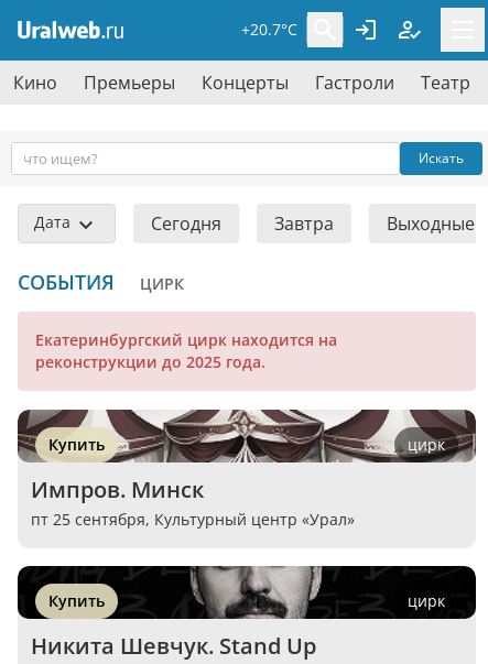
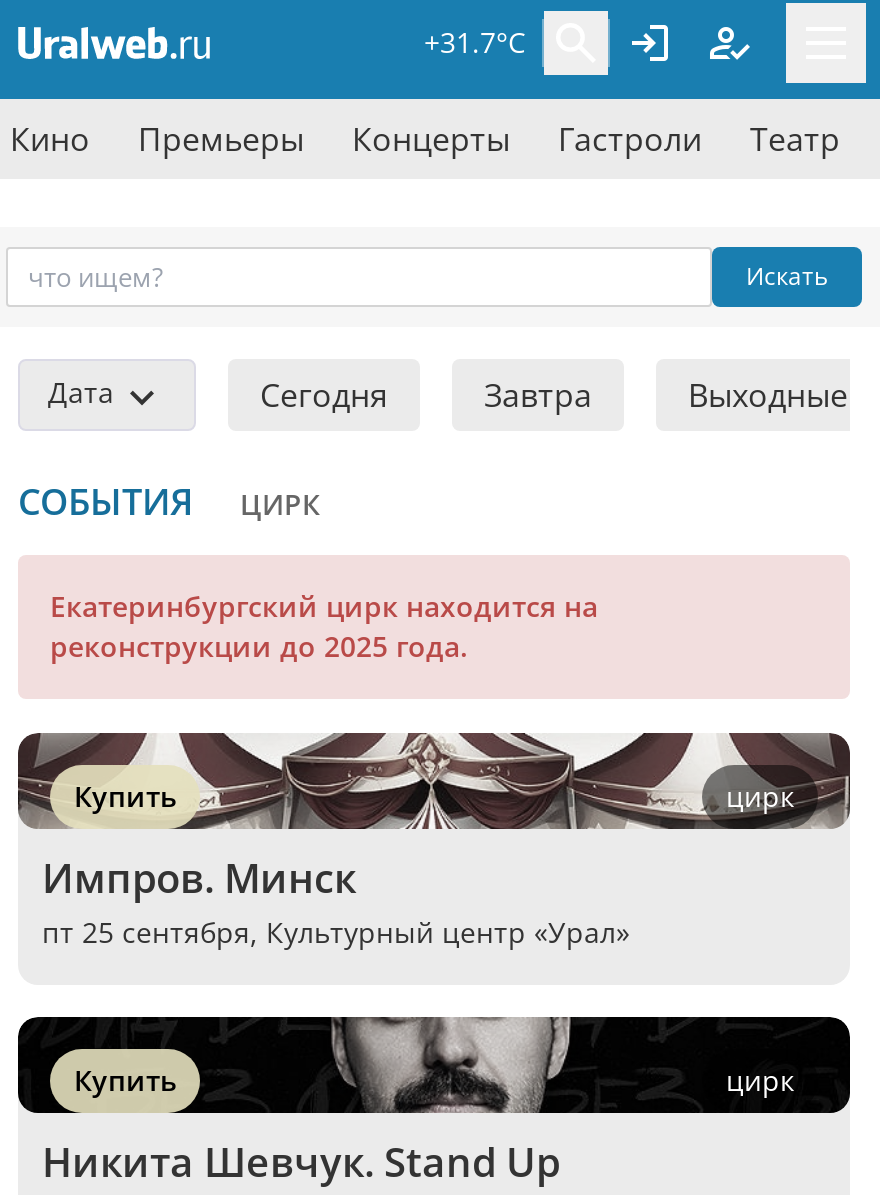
[241,19,297,40] +20.7°C -> [424,23,526,61] +31.7°C

